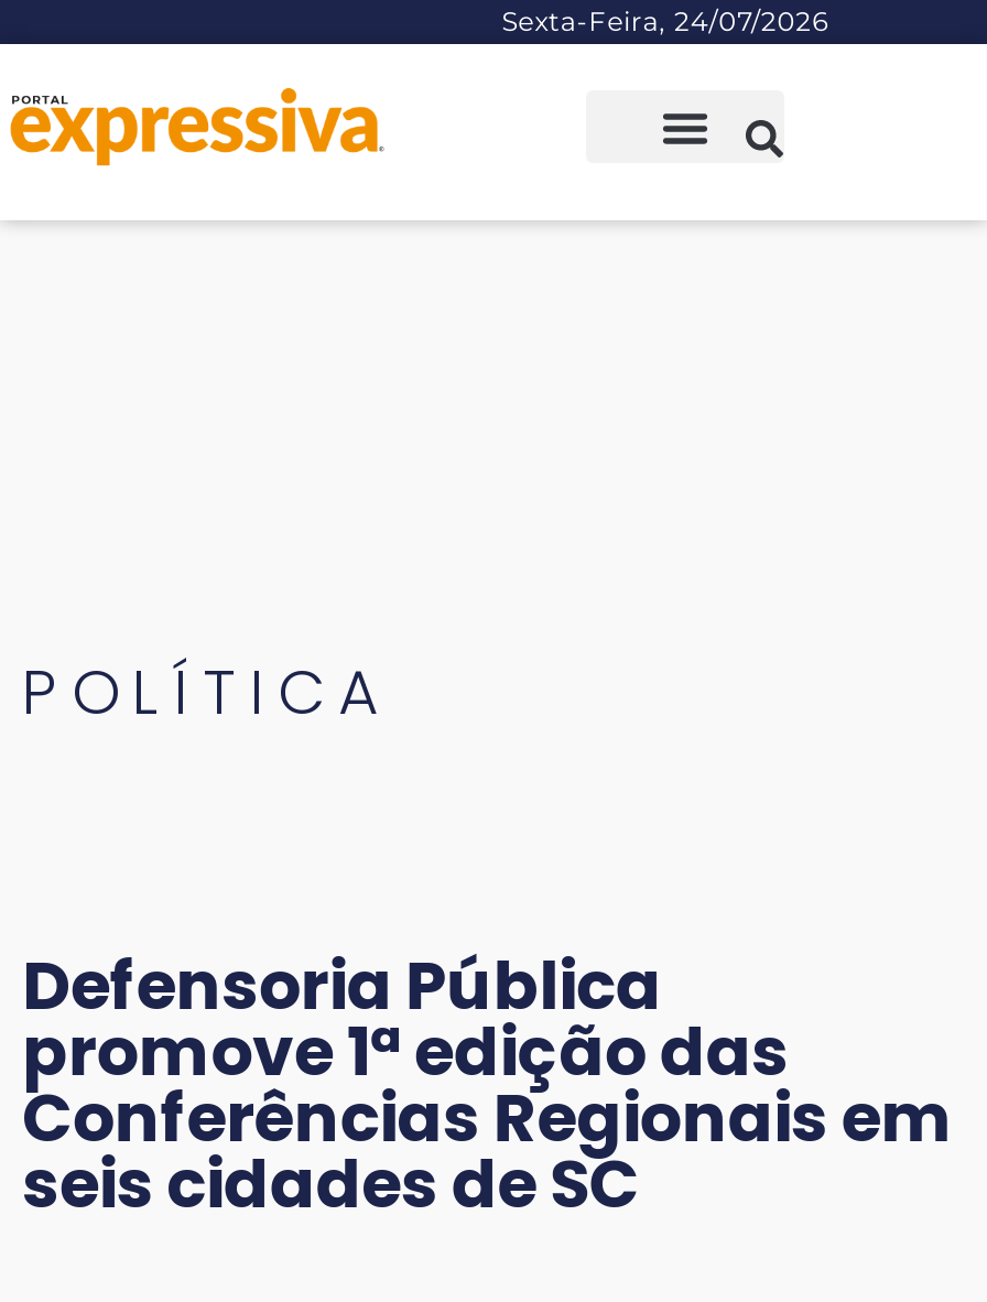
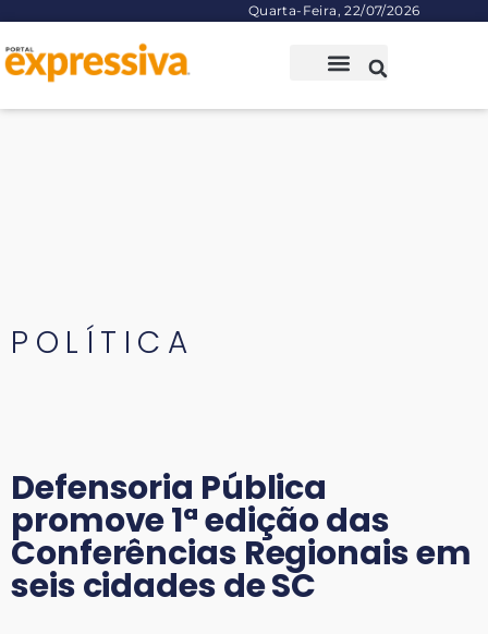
[502,4,828,37] Sexta-Feira, 24/07/2026 -> [248,2,420,19] Quarta-Feira, 22/07/2026

